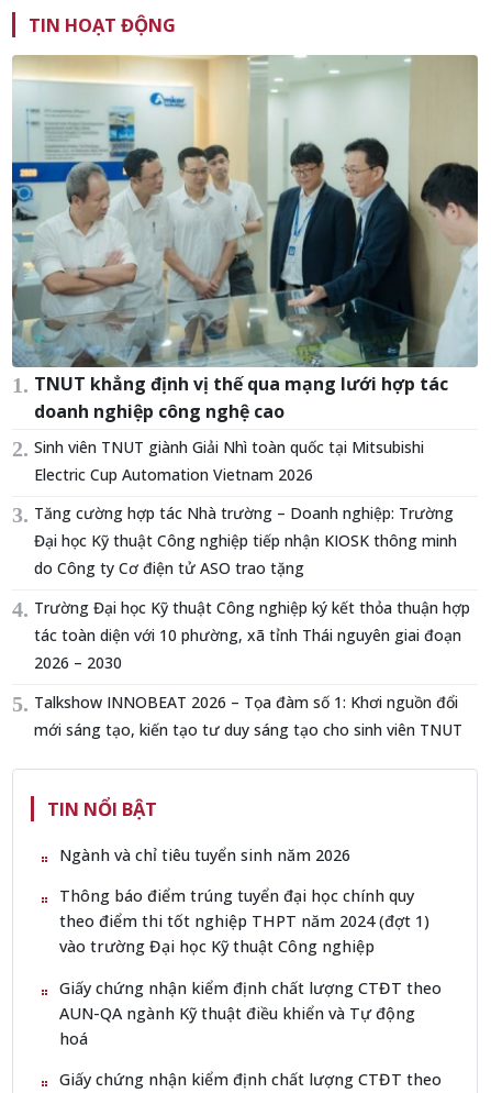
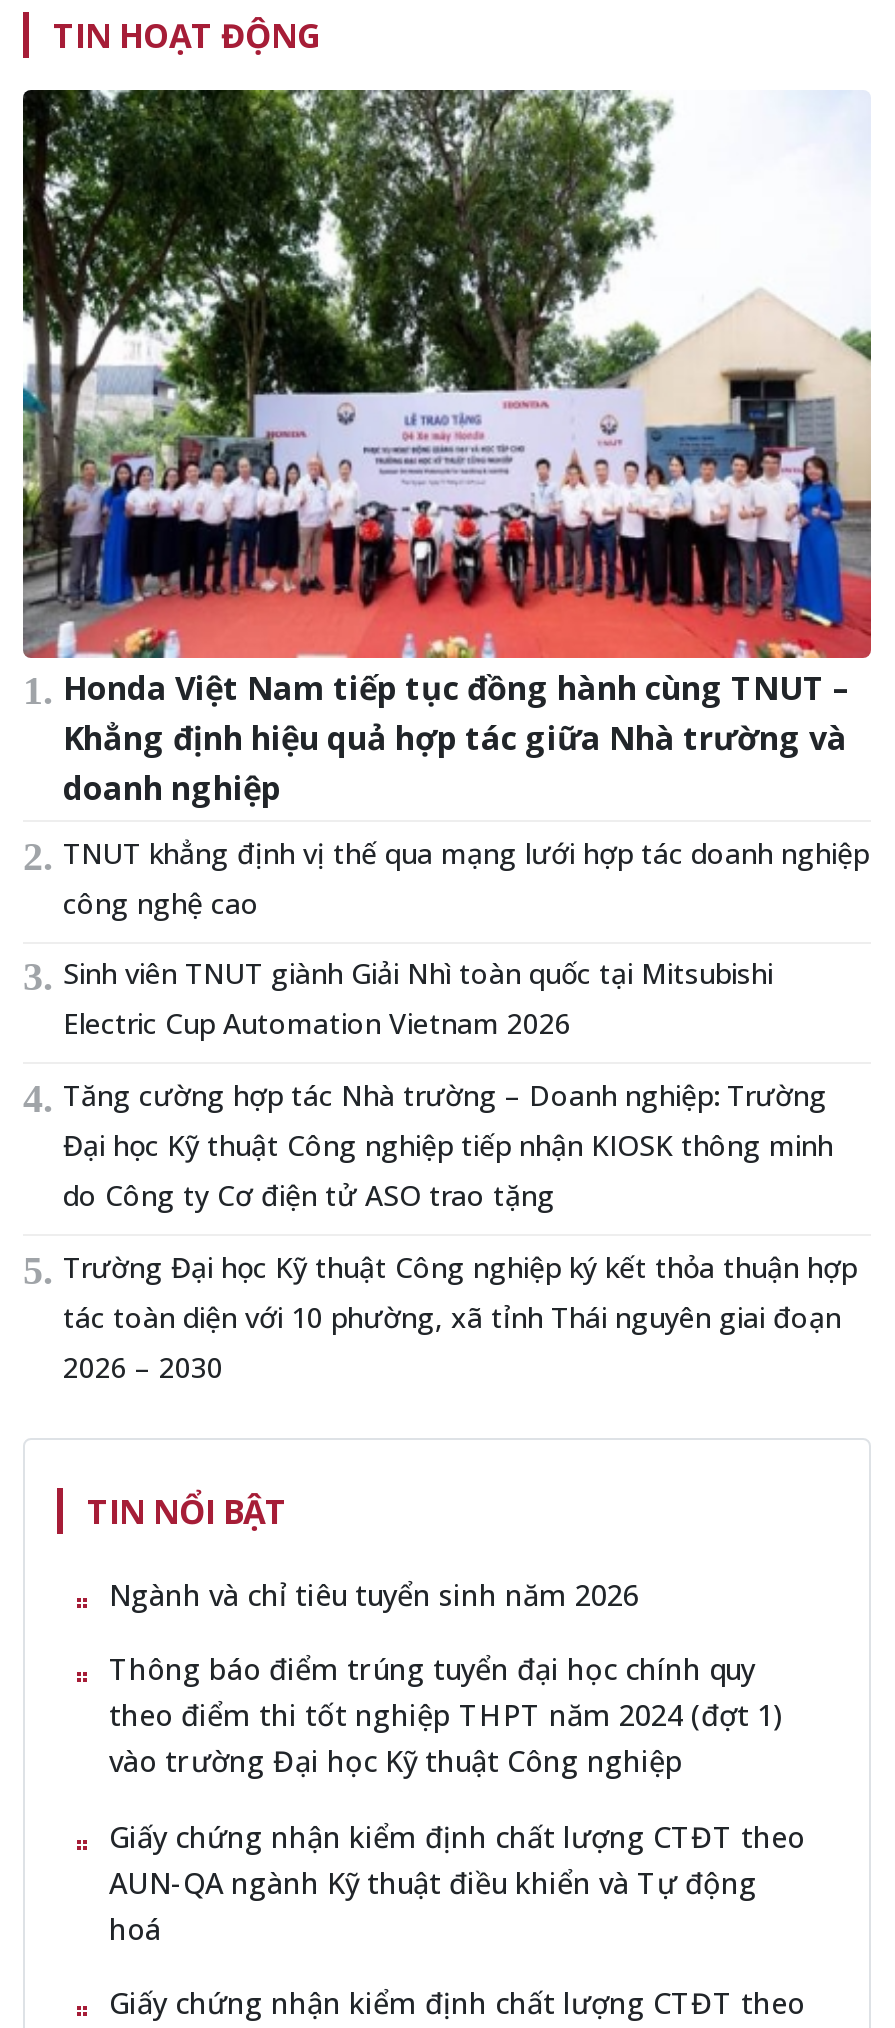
[11,54,479,424] [image] | TNUT khẳng định vị thế qua mạng lưới hợp tác | doanh nghiệp công nghệ cao -> [21,88,873,922] [image] | Honda Việt Nam tiếp tục đồng hành cùng TNUT – | Khẳng định hiệu quả hợp tác giữa Nhà trường và | doanh nghiệp | TNUT khẳng định vị thế qua mạng lưới hợp tác doanh nghiệp | công nghệ cao
moved [34,436,470,673] -> [63,955,857,1385]: Sinh viên TNUT giành Giải Nhì toàn quốc tại Mitsubishi | Electric Cup Automation Vietnam 2026 | Tăng cường hợp tác Nhà trường – Doanh nghiệp: Trường | Đại học Kỹ thuật Công nghiệp tiếp nhận KIOSK thông minh | do Công ty Cơ điện tử ASO trao tặng | Trường Đại học Kỹ thuật Công nghiệp ký kết thỏa thuận hợp | tác toàn diện với 10 phường, xã tỉnh Thái nguyên giai đoạn | 2026 – 2030
[34,691,462,740] Talkshow INNOBEAT 2026 – Tọa đàm số 1: Khơi nguồn đổi | mới sáng tạo, kiến tạo tư duy sáng tạo cho sinh viên TNUT -> none

